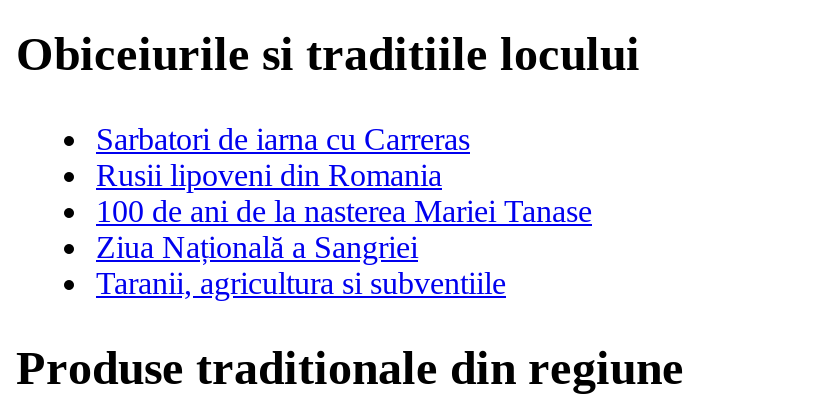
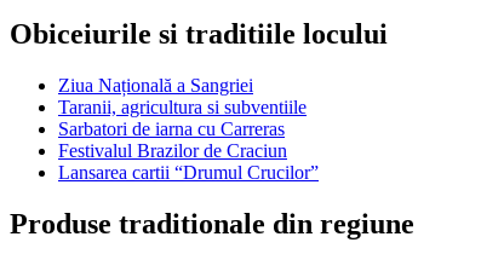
moved [96,123,470,157] -> [58,119,285,139]: Sarbatori de iarna cu Carreras
[96,159,592,229] Rusii lipoveni din Romania | 100 de ani de la nasterea Mariei Tanase -> none
moved [96,231,506,301] -> [58,75,307,118]: Ziua Națională a Sangriei | Taranii, agricultura si subventiile
none -> [58,141,319,183] Festivalul Brazilor de Craciun | Lansarea cartii “Drumul Crucilor”

